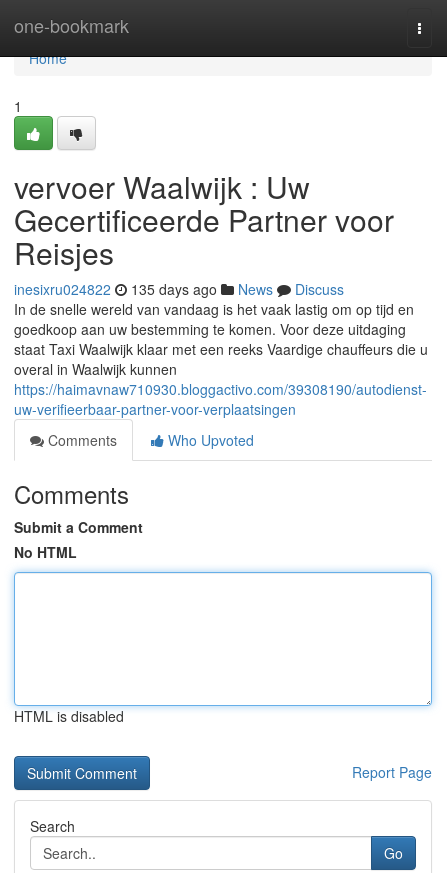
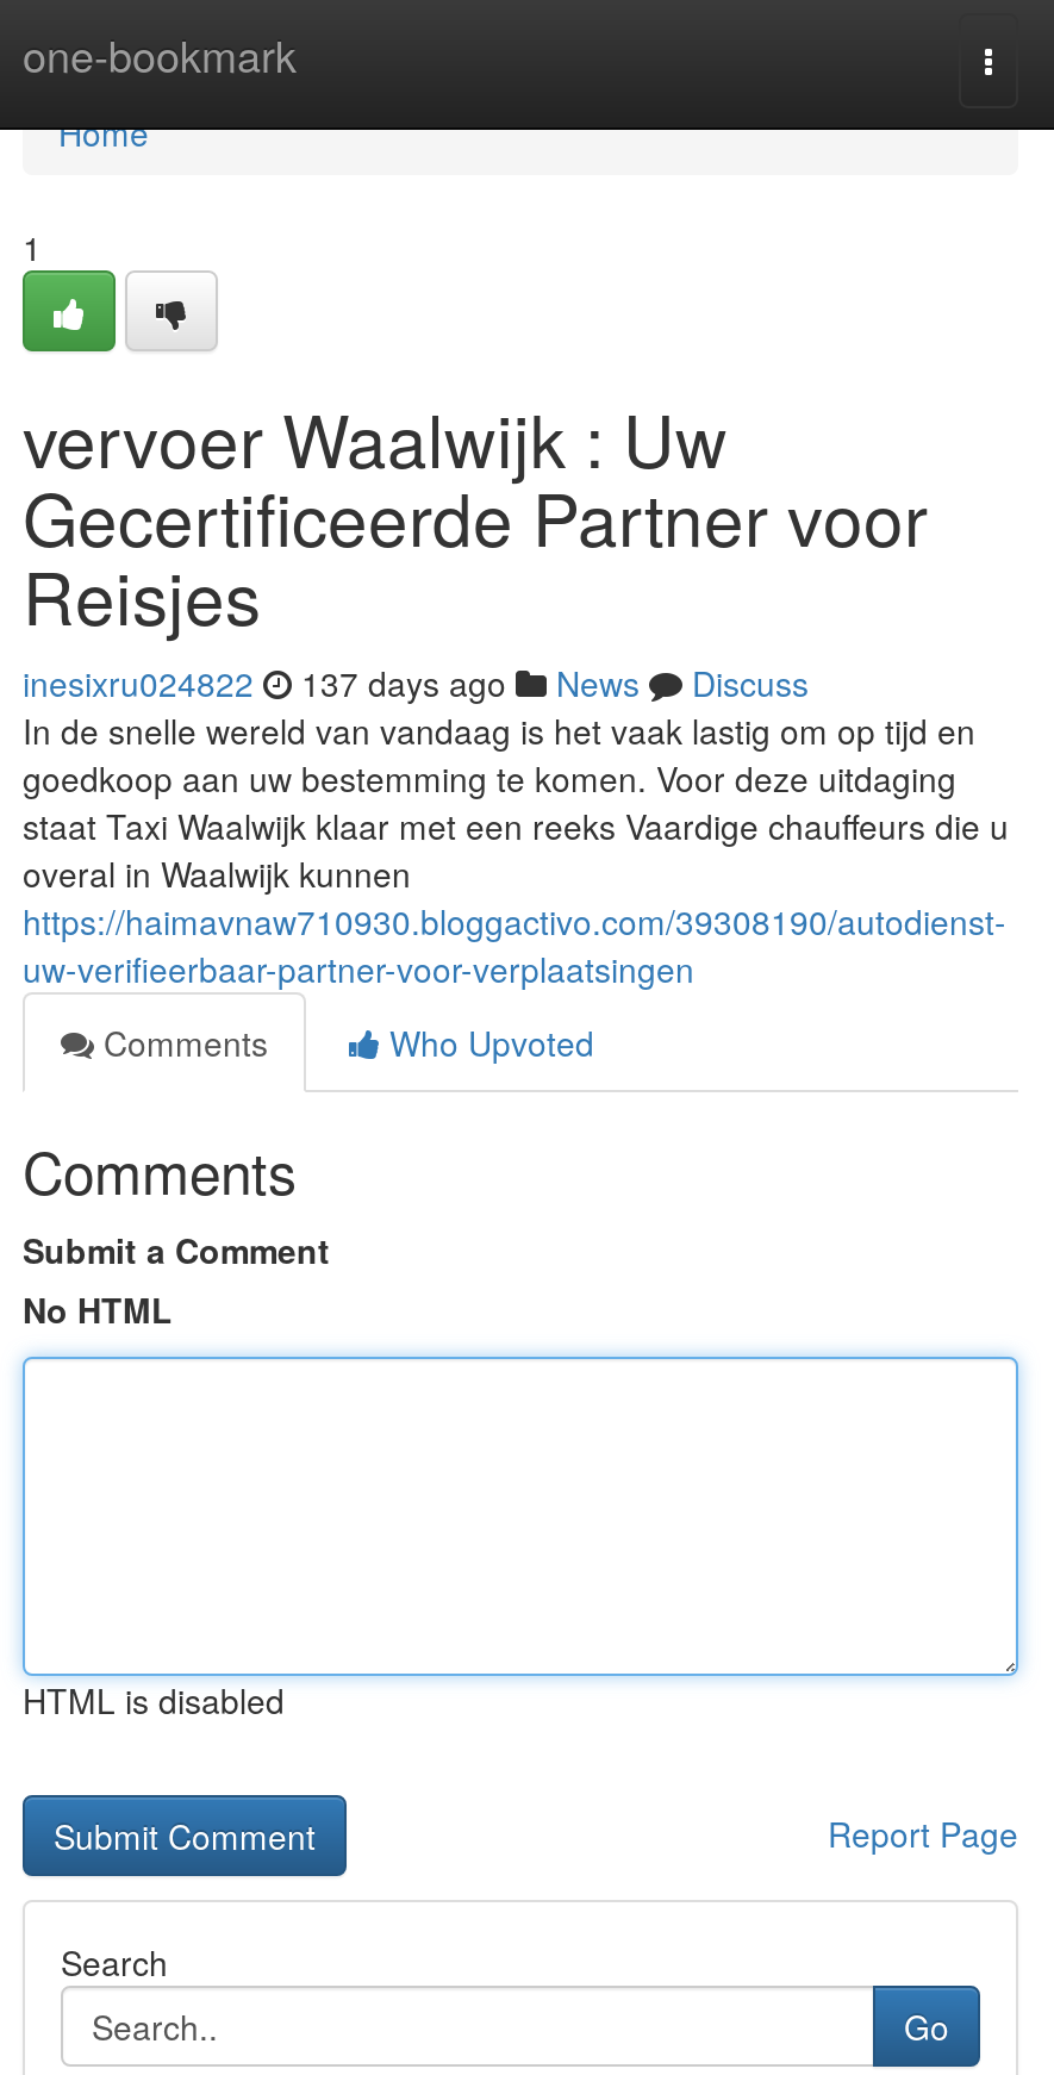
[14,279,344,299] inesixru024822 135 days ago News Discuss -> [23,659,809,706] inesixru024822 137 days ago News Discuss

